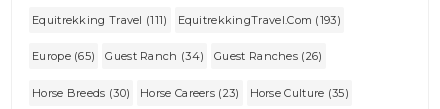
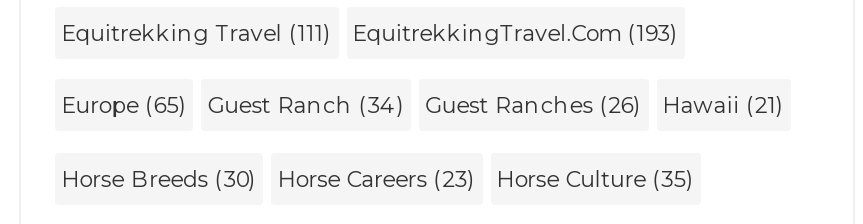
none -> [662,92,785,120] Hawaii (21)

